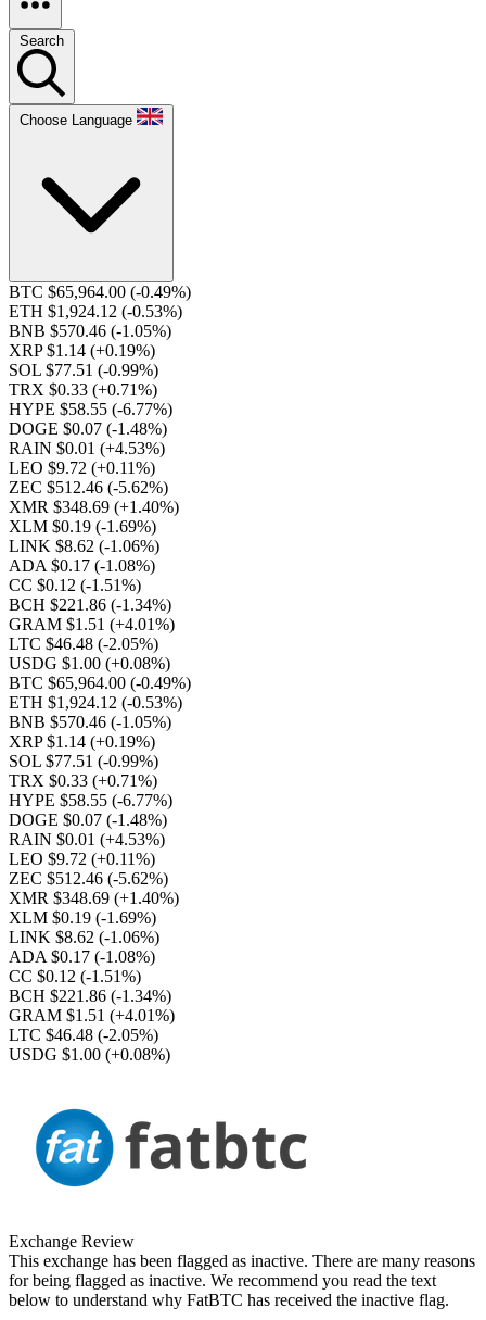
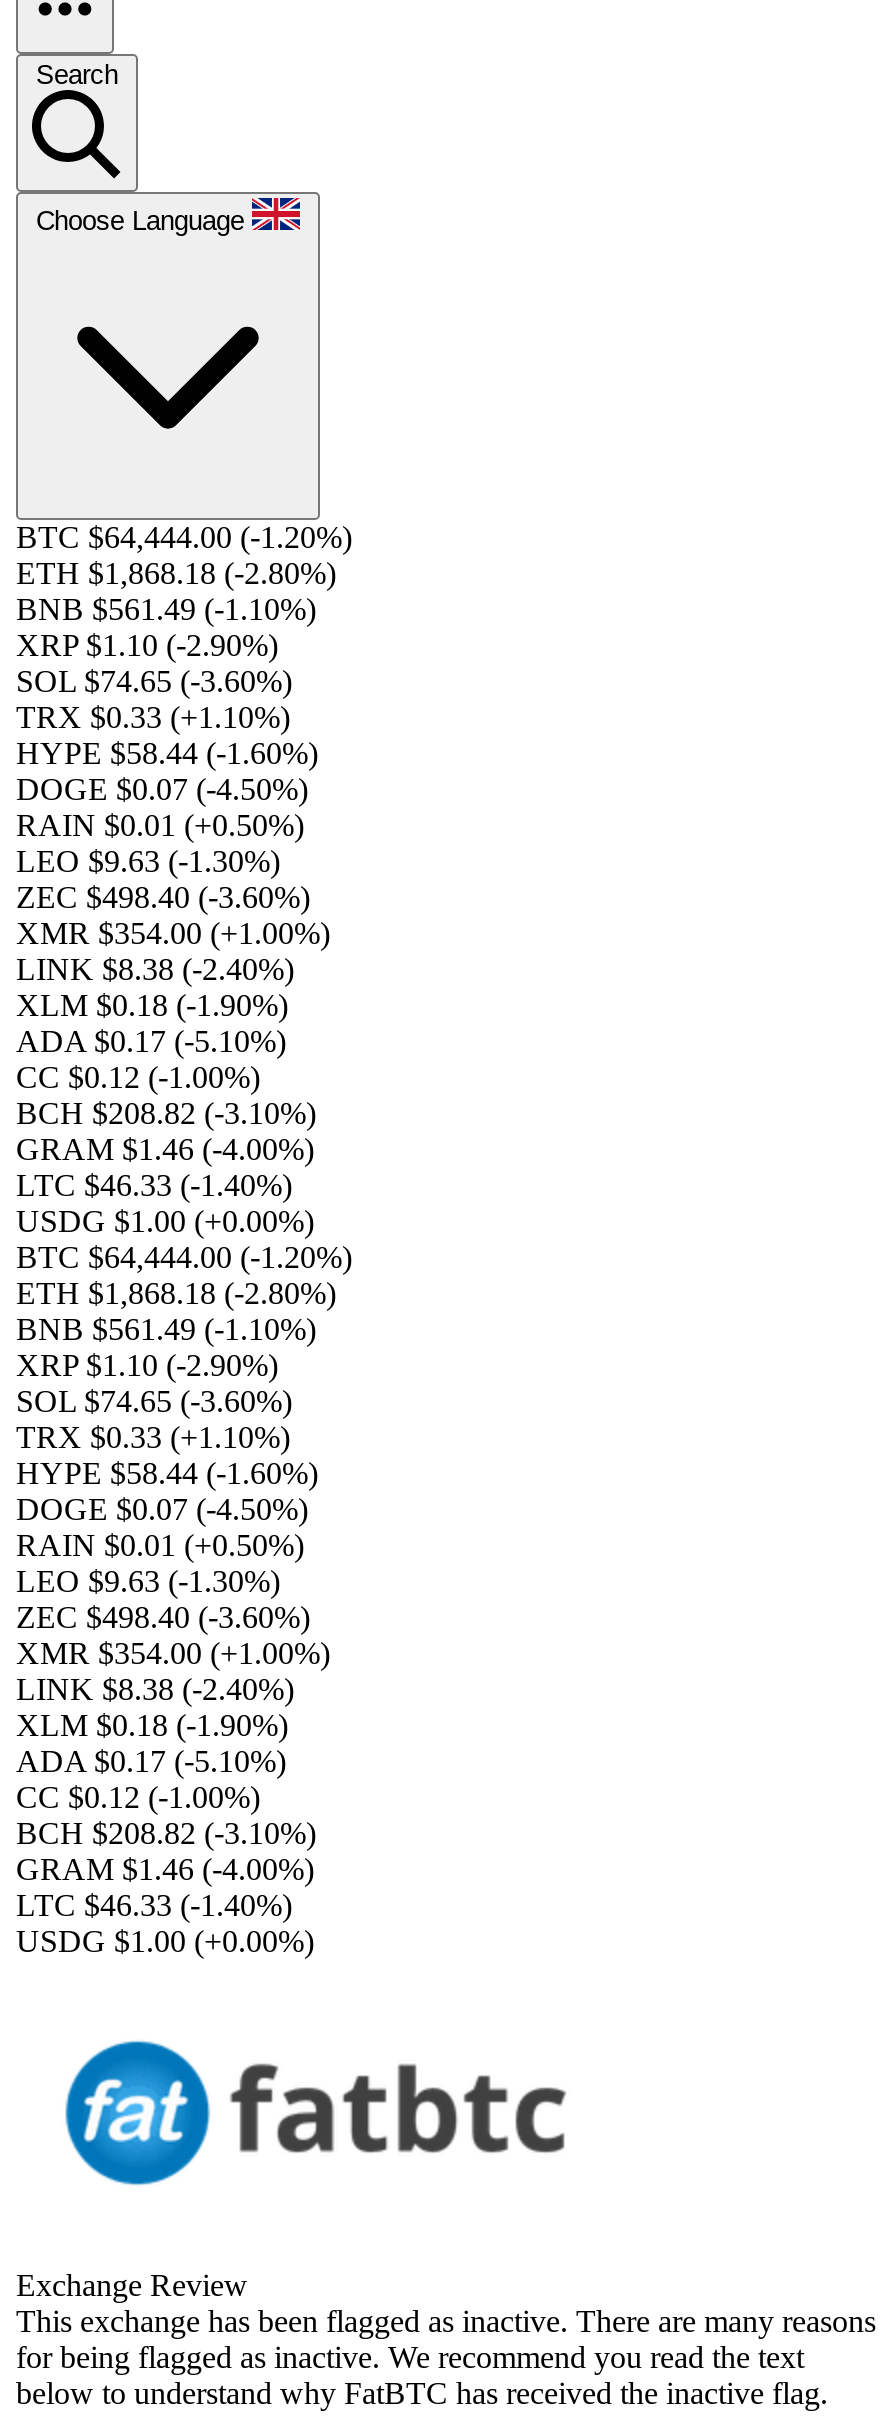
[9,282,191,1064] BTC $65,964.00(-0.49%) | ETH $1,924.12 (-0.53%) | BNB $570.46 (-1.05%) | XRP $1.14 (+0.19%) | SOL $77.51(-0.99%) | TRX $0.33 (+0.71%) | HYPE $58.55 (-6.77%) | DOGE $0.07 (-1.48%) | RAIN $0.01 (+4.53%) | LEO $9.72 (+0.11%) | ZEC $512.46 (-5.62%) | XMR $348.69(+1.40%) | XLM $0.19 (-1.69%) | LINK $8.62 (-1.06%) | ADA $0.17 (-1.08%) | CC $0.12 (-1.51%) | BCH $221.86 (-1.34%) | GRAM $1.51 (+4.01%) | LTC $46.48 (-2.05%) | USDG $1.00(+0.08%) | BTC $65,964.00 (-0.49%) | ETH $1,924.12 (-0.53%) | BNB $570.46 (-1.05%) | XRP $1.14 (+0.19%) | SOL $77.51(-0.99%) | TRX $0.33 (+0.71%) | HYPE $58.55 (-6.77%) | DOGE $0.07 (-1.48%) | RAIN $0.01 (+4.53%) | LEO $9.72 (+0.11%) | ZEC $512.46 (-5.62%) | XMR $348.69(+1.40%) | XLM $0.19 (-1.69%) | LINK $8.62 (-1.06%) | ADA $0.17 (-1.08%) | CC $0.12 (-1.51%) | BCH $221.86 (-1.34%) | GRAM $1.51 (+4.01%) | LTC $46.48 (-2.05%) | USDG $1.00(+0.08%) -> [16,520,352,1958] BTC $64,444.00(-1.20%) | ETH $1,868.18 (-2.80%) | BNB $561.49 (-1.10%) | XRP $1.10 (-2.90%) | SOL $74.65(-3.60%) | TRX $0.33 (+1.10%) | HYPE $58.44 (-1.60%) | DOGE $0.07 (-4.50%) | RAIN $0.01 (+0.50%) | LEO $9.63 (-1.30%) | ZEC $498.40 (-3.60%) | XMR $354.00(+1.00%) | LINK $8.38 (-2.40%) | XLM $0.18 (-1.90%) | ADA $0.17 (-5.10%) | CC $0.12 (-1.00%) | BCH $208.82 (-3.10%) | GRAM $1.46 (-4.00%) | LTC $46.33 (-1.40%) | USDG $1.00(+0.00%) | BTC $64,444.00 (-1.20%) | ETH $1,868.18 (-2.80%) | BNB $561.49 (-1.10%) | XRP $1.10 (-2.90%) | SOL $74.65(-3.60%) | TRX $0.33 (+1.10%) | HYPE $58.44 (-1.60%) | DOGE $0.07 (-4.50%) | RAIN $0.01 (+0.50%) | LEO $9.63 (-1.30%) | ZEC $498.40 (-3.60%) | XMR $354.00(+1.00%) | LINK $8.38 (-2.40%) | XLM $0.18 (-1.90%) | ADA $0.17 (-5.10%) | CC $0.12 (-1.00%) | BCH $208.82 (-3.10%) | GRAM $1.46 (-4.00%) | LTC $46.33 (-1.40%) | USDG $1.00(+0.00%)

